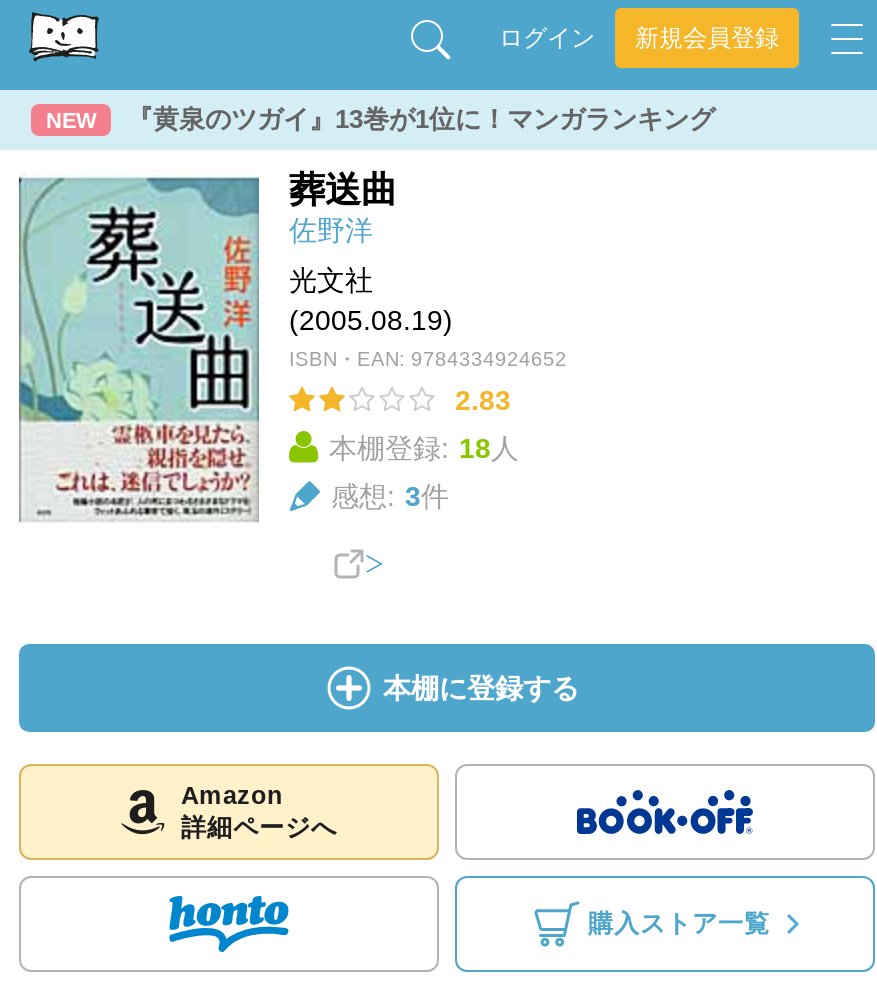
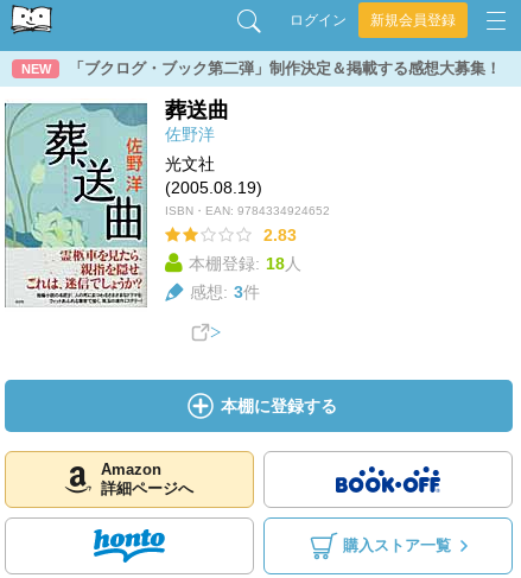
[127,104,715,134] 『黄泉のツガイ』13巻が1位に！マンガランキング -> [69,59,501,77] 「ブクログ・ブック第二弾」制作決定＆掲載する感想大募集！

